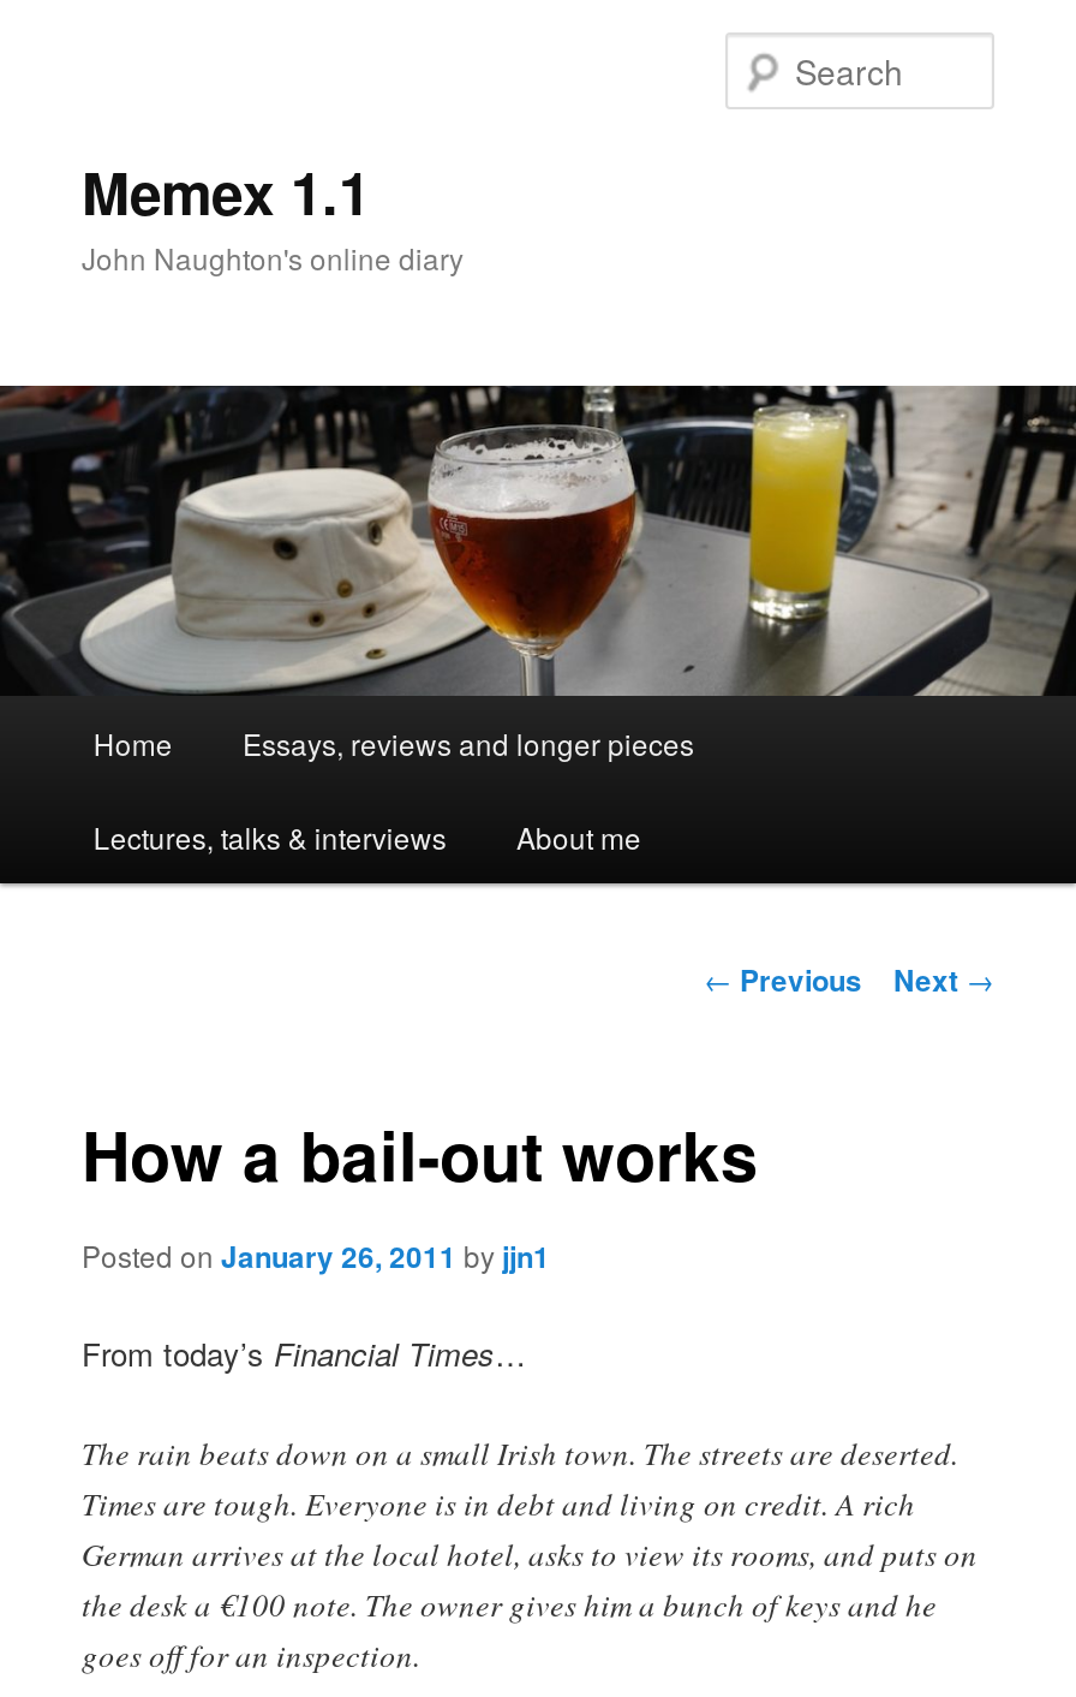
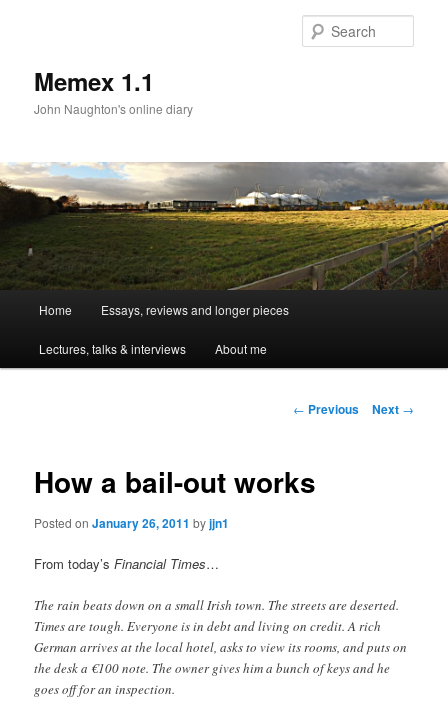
[7,383,1069,698] [image] -> [3,162,445,291] [image]

